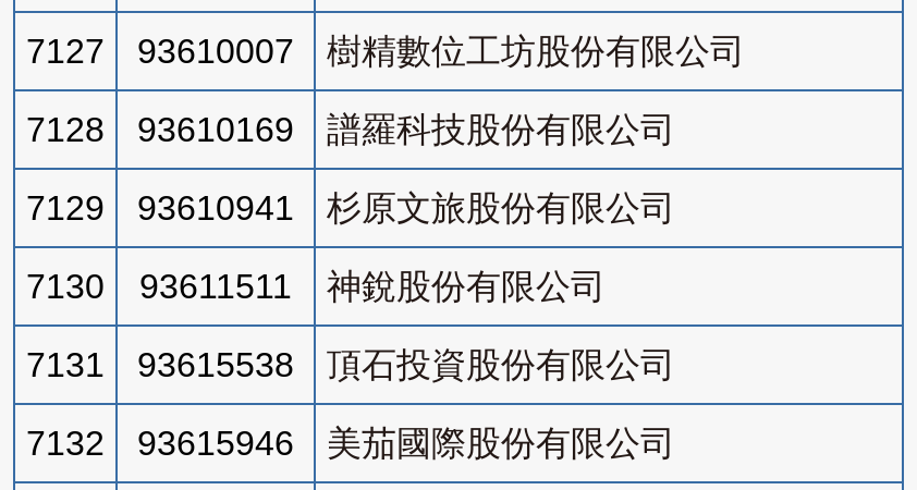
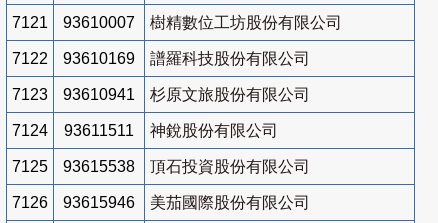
[26,32,745,69] 7127 93610007 樹精數位工坊股份有限公司 -> [12,14,342,31] 7121 93610007 樹精數位工坊股份有限公司
[26,111,675,148] 7128 93610169 譜羅科技股份有限公司 -> [12,50,310,67] 7122 93610169 譜羅科技股份有限公司
[26,189,675,226] 7129 93610941 杉原文旅股份有限公司 -> [12,86,310,103] 7123 93610941 杉原文旅股份有限公司
[26,268,606,305] 7130 93611511 神銳股份有限公司 -> [12,122,278,139] 7124 93611511 神銳股份有限公司
[26,346,675,383] 7131 93615538 頂石投資股份有限公司 -> [12,158,310,175] 7125 93615538 頂石投資股份有限公司
[26,424,675,461] 7132 93615946 美茄國際股份有限公司 -> [12,194,310,211] 7126 93615946 美茄國際股份有限公司

